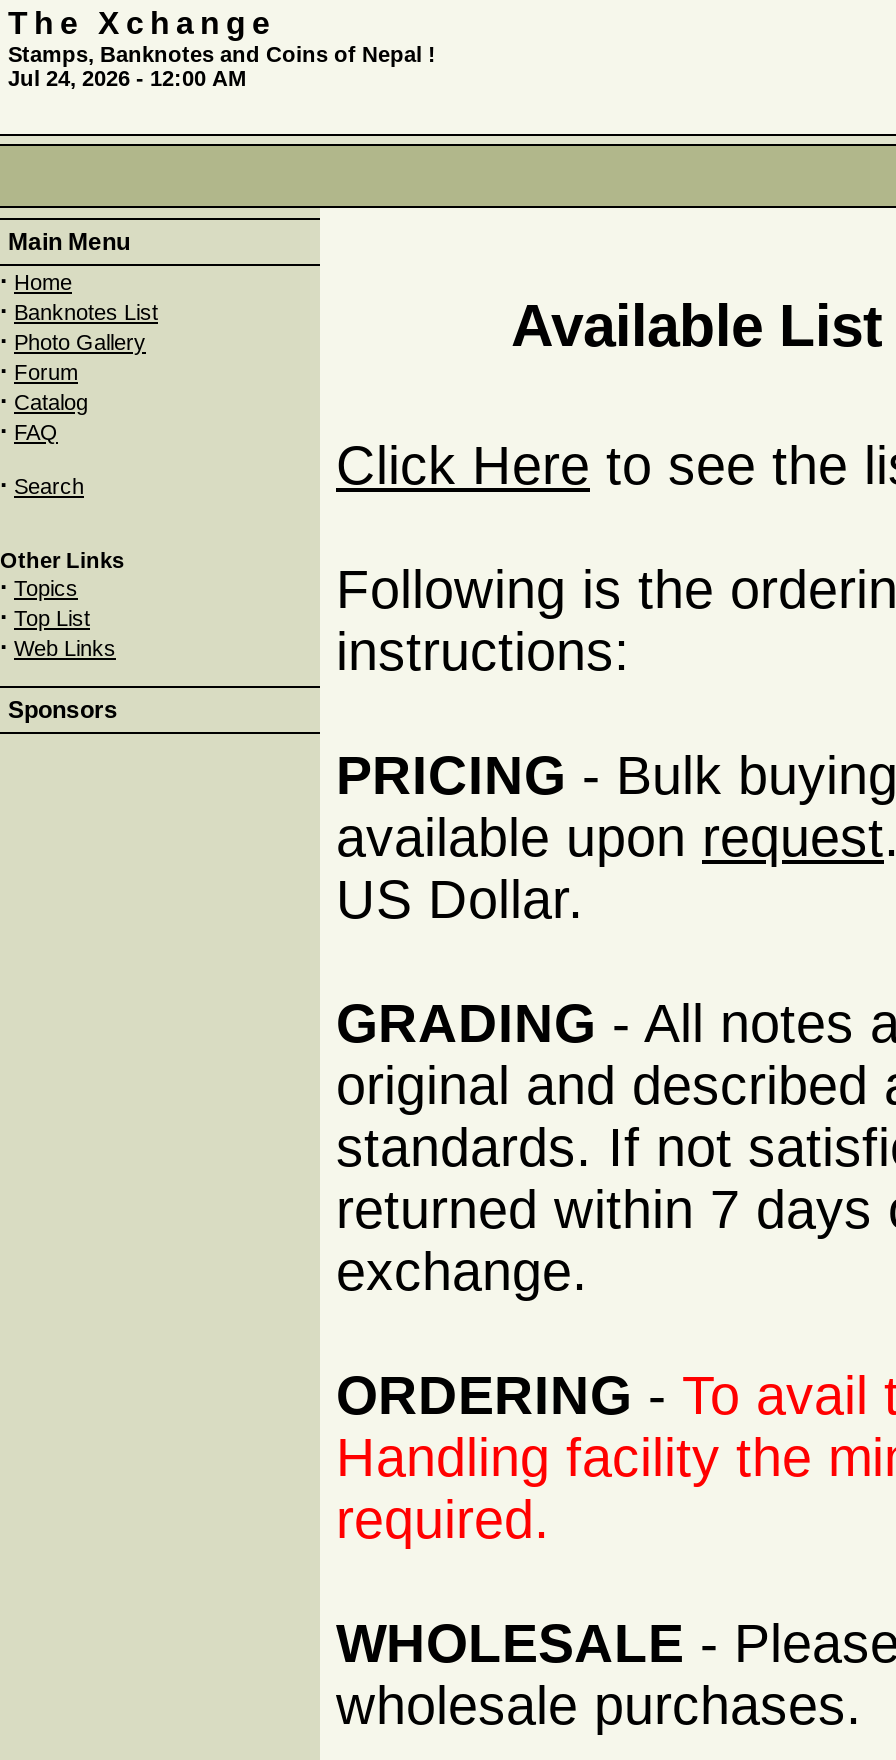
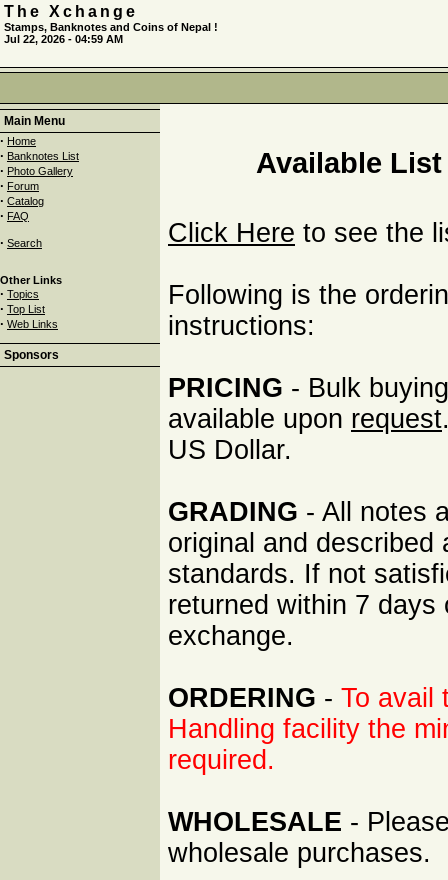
[8,66,246,90] Jul 24, 2026 - 12:00 AM -> [4,33,123,45] Jul 22, 2026 - 04:59 AM

